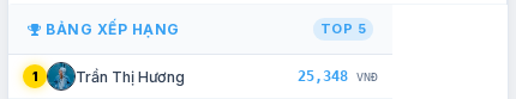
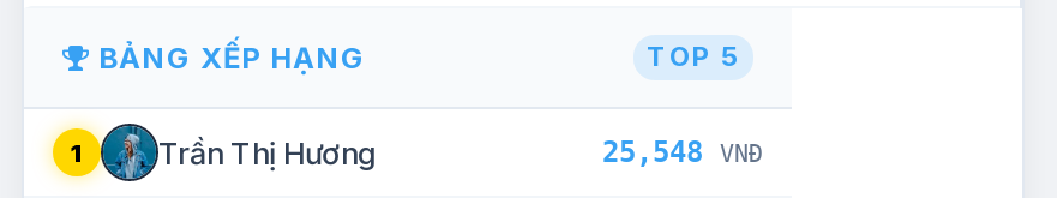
[298,67,378,84] 25,348 VNĐ -> [602,134,763,168] 25,548 VNĐ

